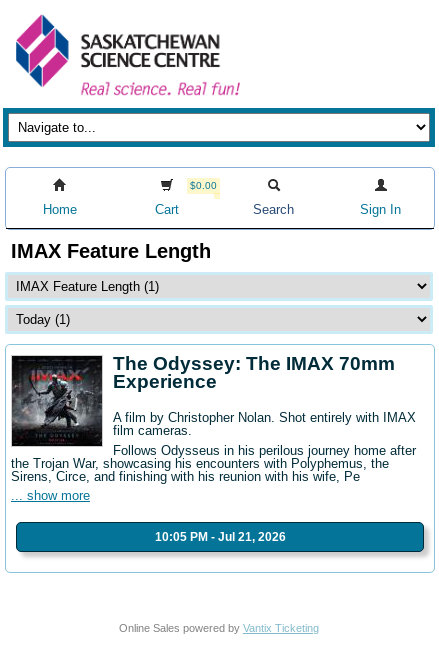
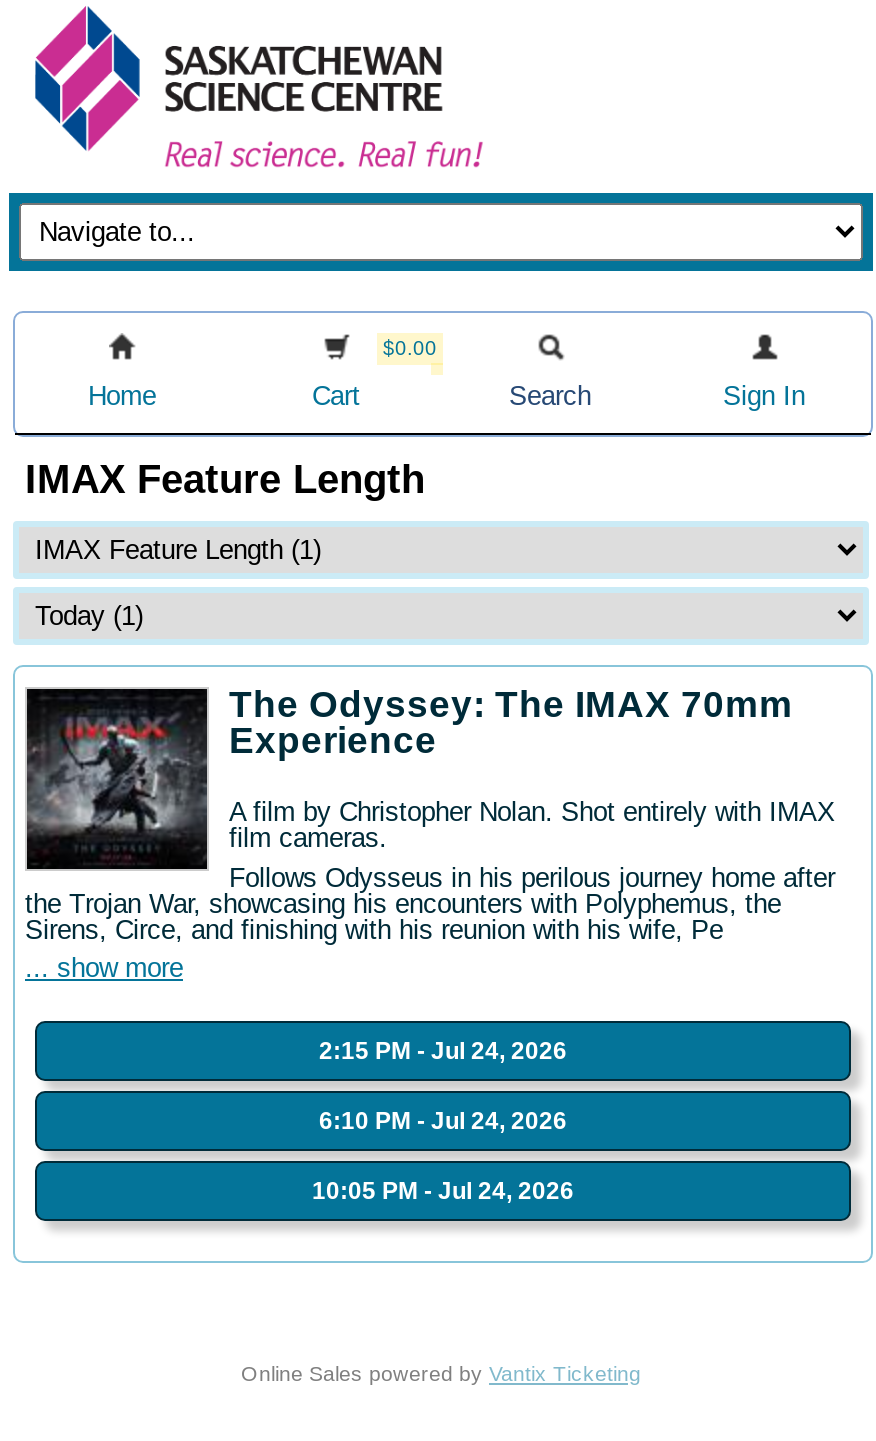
[154,530,285,544] 10:05 PM - Jul 21, 2026 -> [312,1038,574,1206] 2:15 PM - Jul 24, 2026 | 6:10 PM - Jul 24, 2026 | 10:05 PM - Jul 24, 2026

